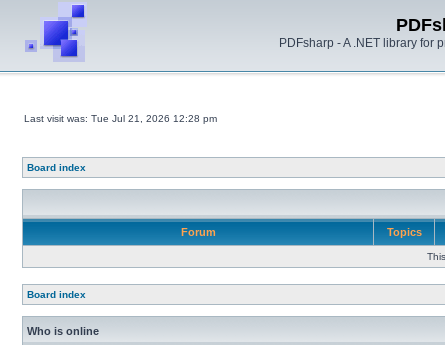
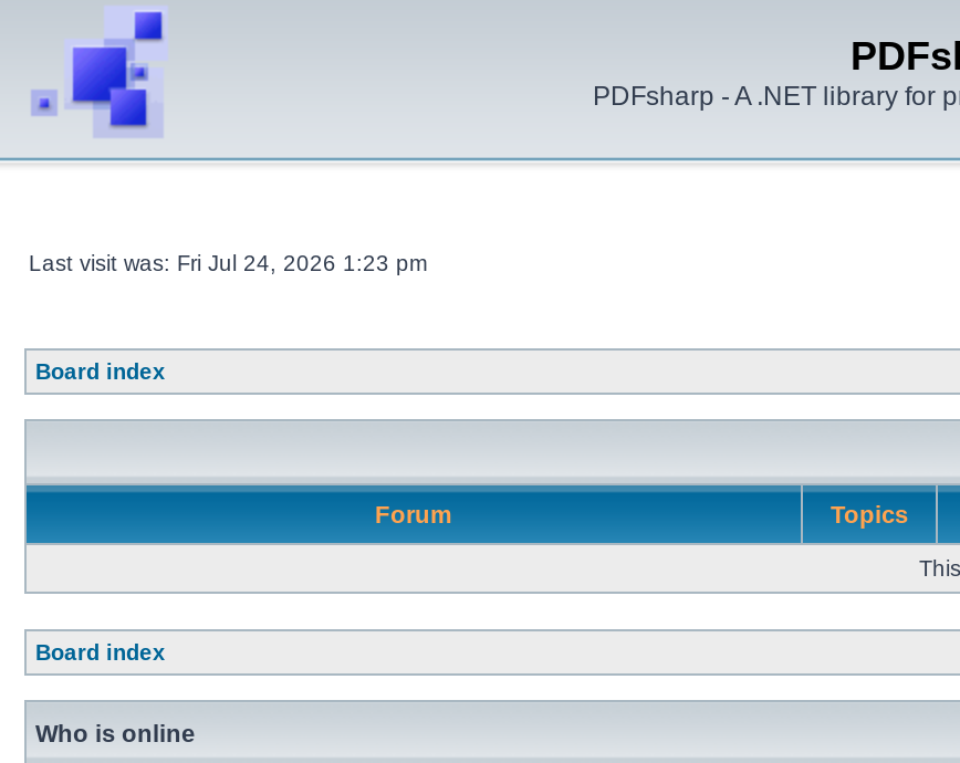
[24,113,217,124] Last visit was: Tue Jul 21, 2026 12:28 pm -> [29,251,427,275] Last visit was: Fri Jul 24, 2026 1:23 pm

